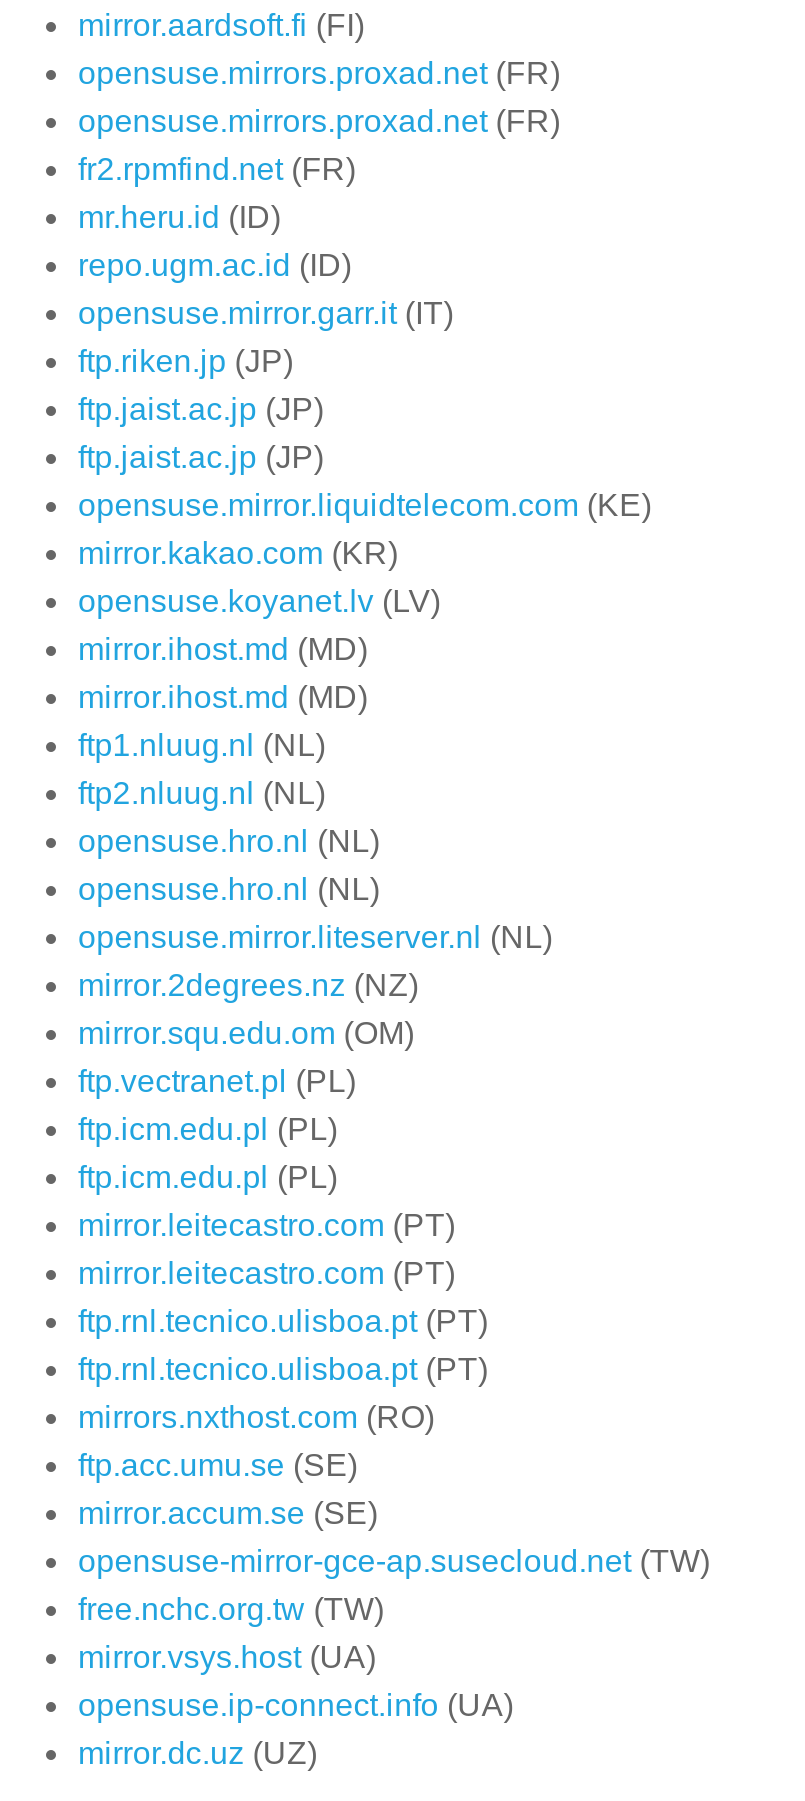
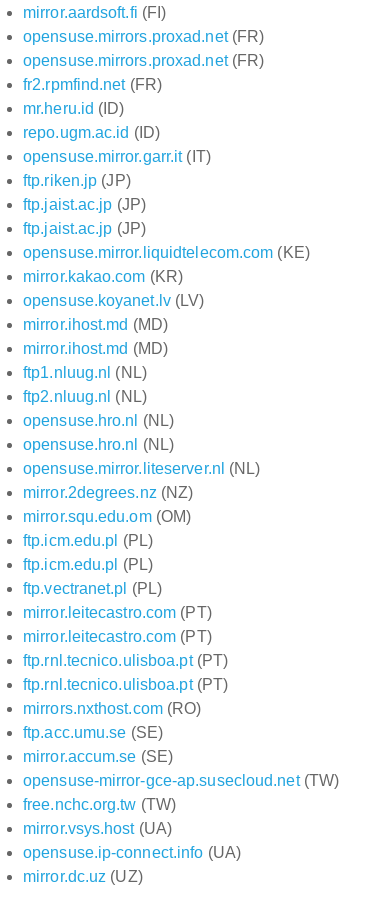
moved [78,1064,356,1098] -> [23,580,162,597]: ftp.vectranet.pl (PL)
moved [78,1112,338,1194] -> [23,532,153,573]: ftp.icm.edu.pl (PL) | ftp.icm.edu.pl (PL)

